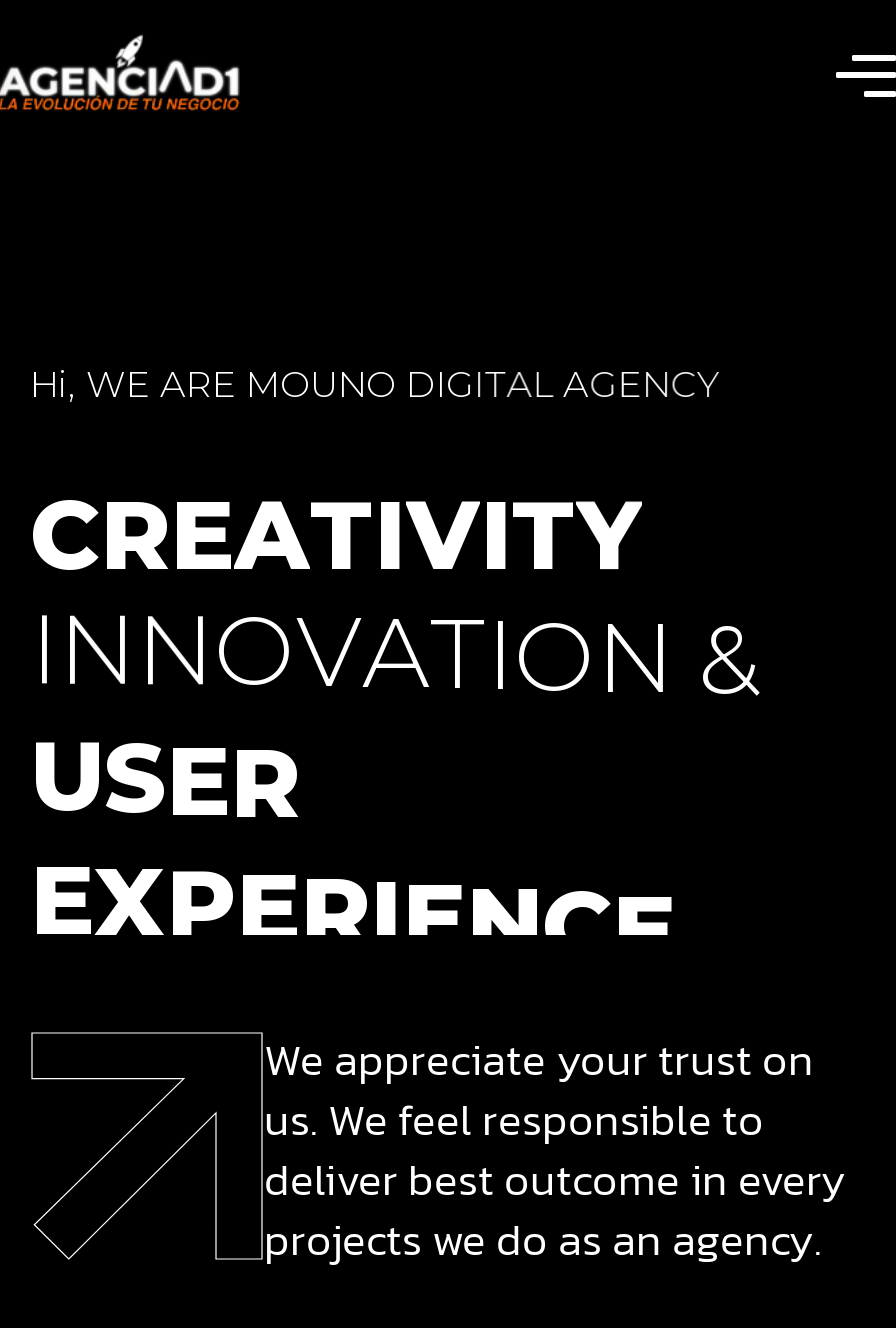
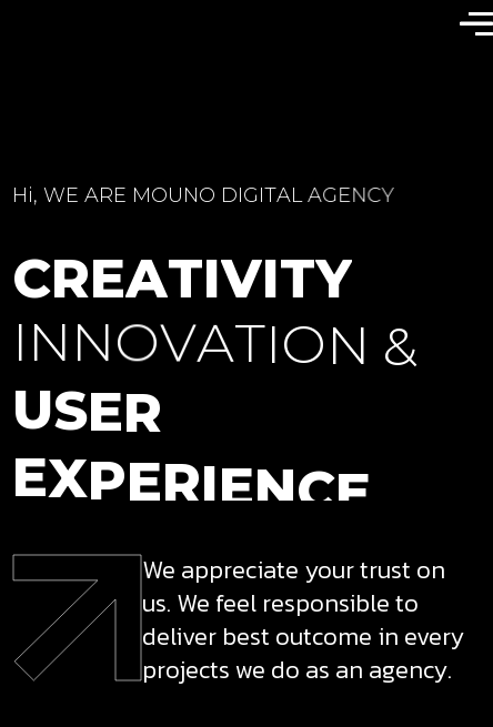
[6,33,240,111] [image] -> none

